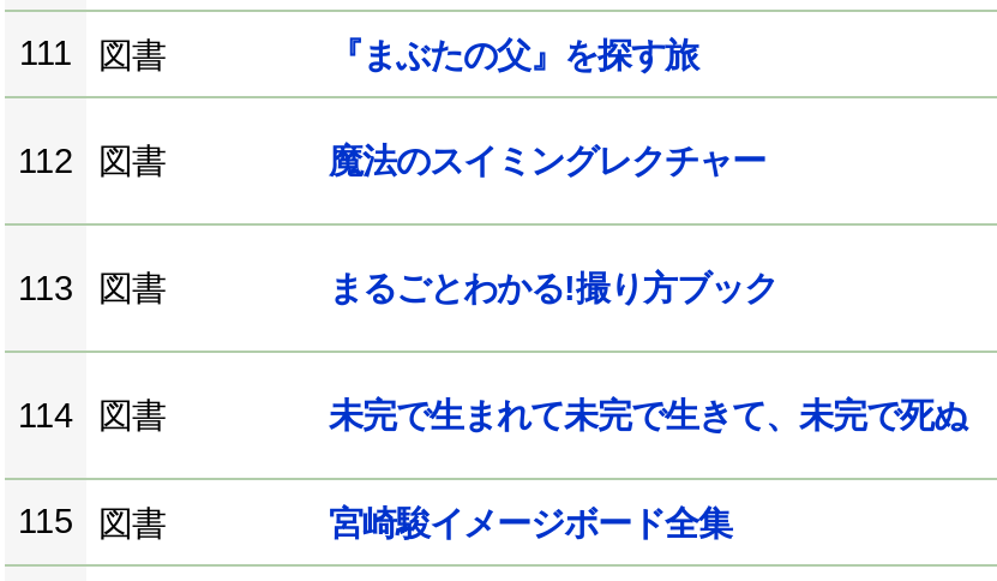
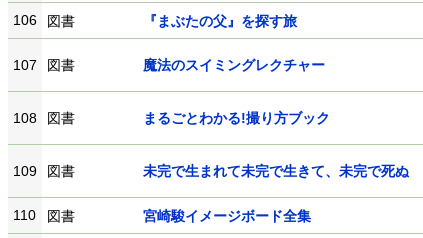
[19,34,166,74] 111 図書 -> [13,12,75,29] 106 図書
[18,142,166,180] 112 図書 -> [13,57,75,73] 107 図書
[18,269,166,307] 113 図書 -> [13,110,75,126] 108 図書
[18,396,166,435] 114 図書 -> [13,163,75,179] 109 図書
[18,502,166,543] 115 図書 -> [13,207,75,224] 110 図書

